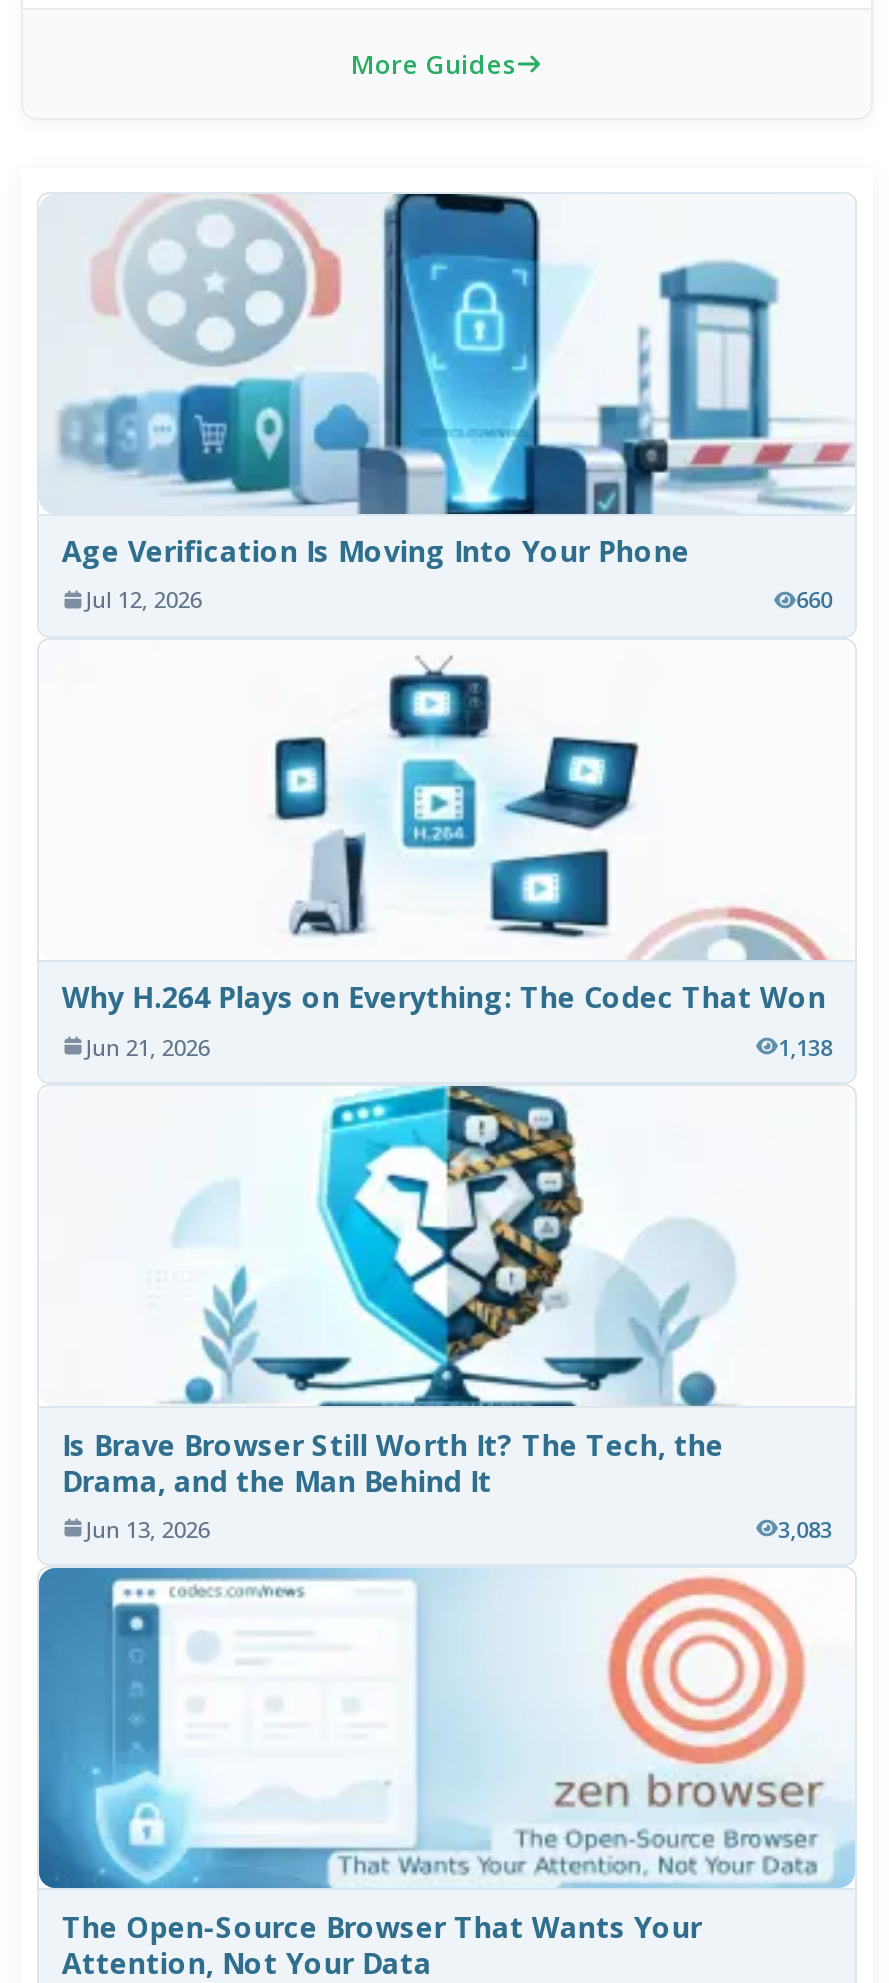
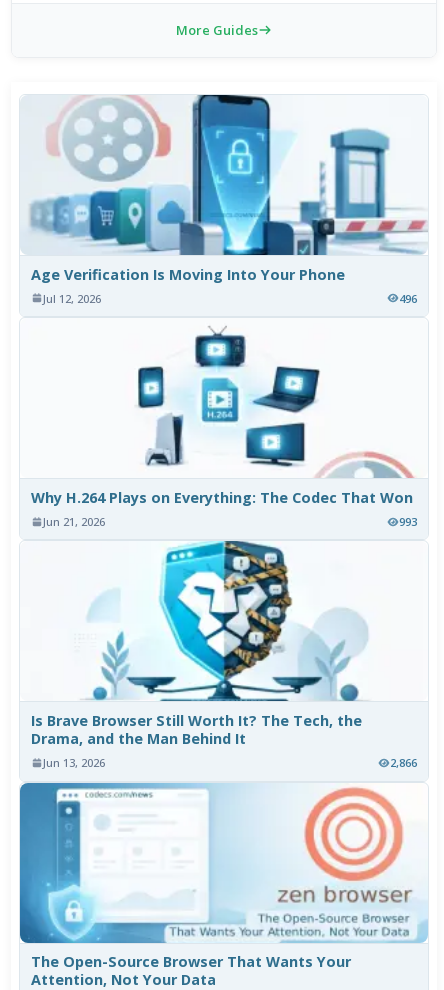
[796,585,832,615] 660 -> [399,291,417,306] 496
[778,1031,832,1061] 1,138 -> [399,514,417,529] 993
[778,1513,832,1543] 3,083 -> [390,755,417,770] 2,866

